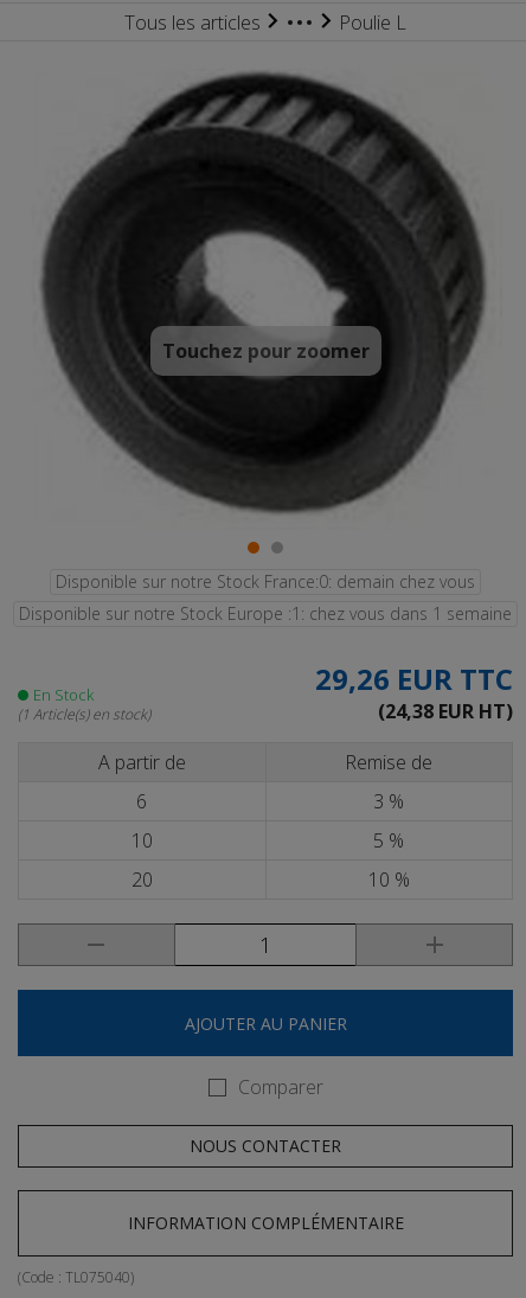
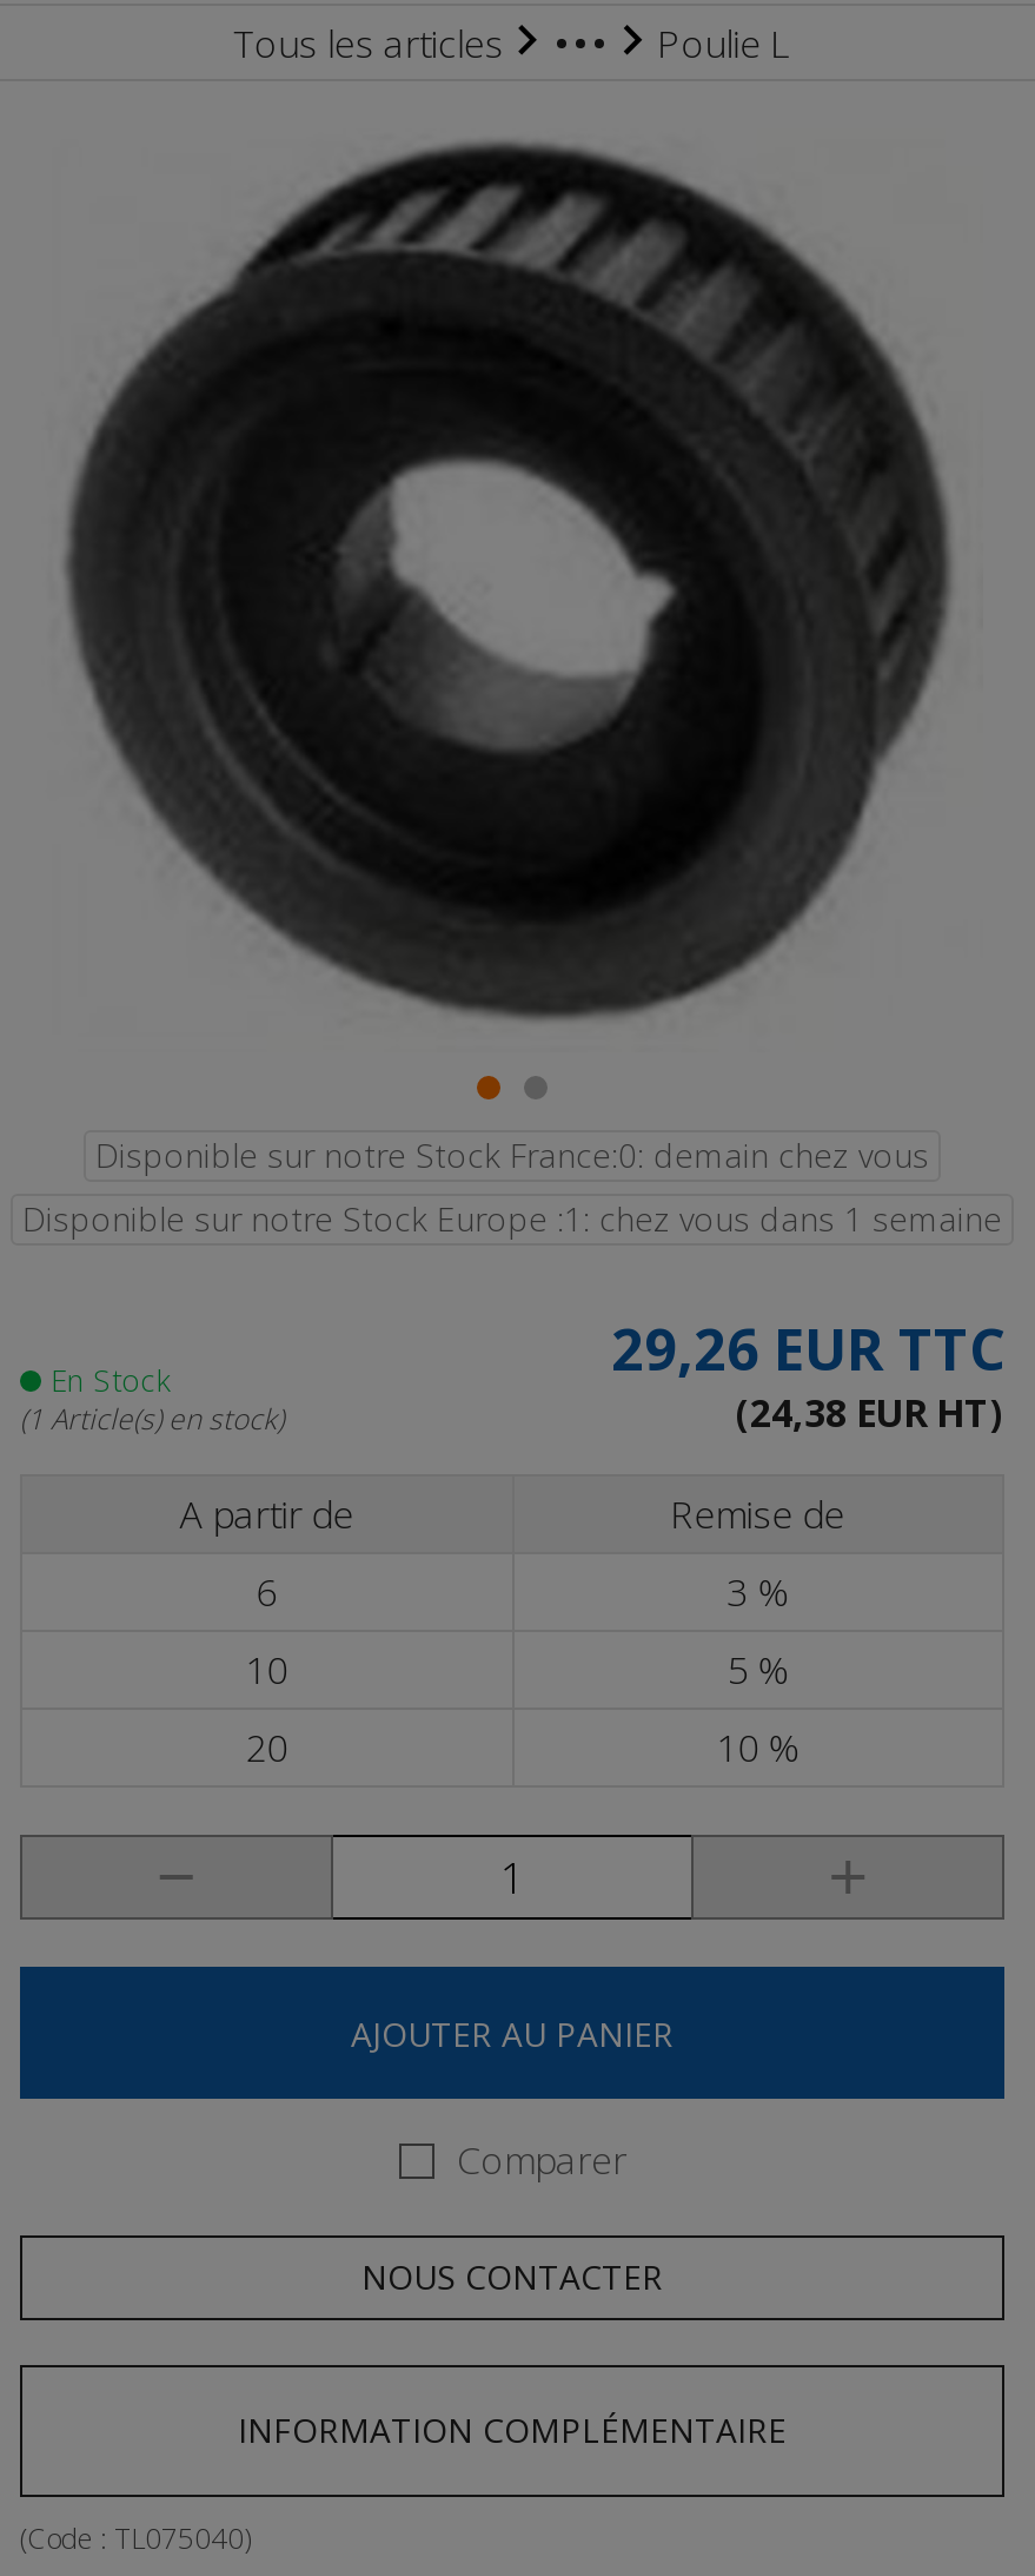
[162,337,369,363] Touchez pour zoomer -> none

